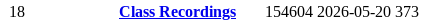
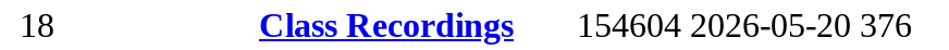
[119,3,419,20] Class Recordings 154604 2026-05-20 373 -> [259,6,912,43] Class Recordings 154604 2026-05-20 376

